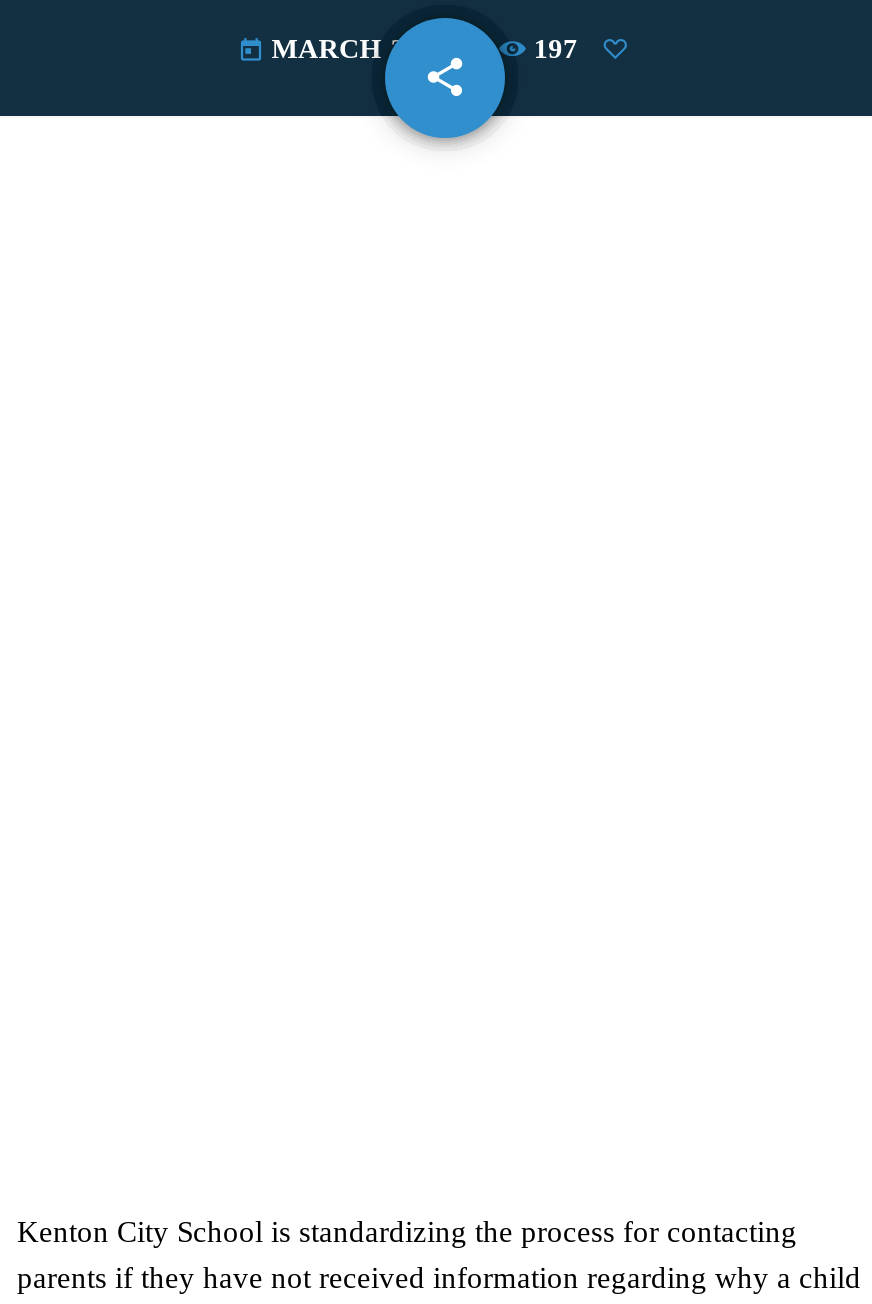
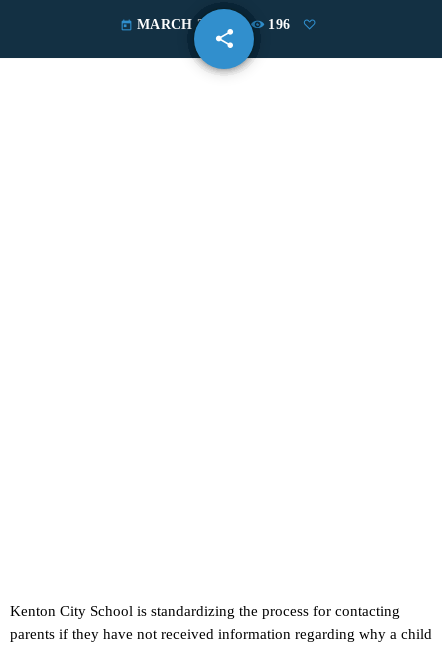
[534,34,586,64] 197 -> [268,17,294,32] 196

